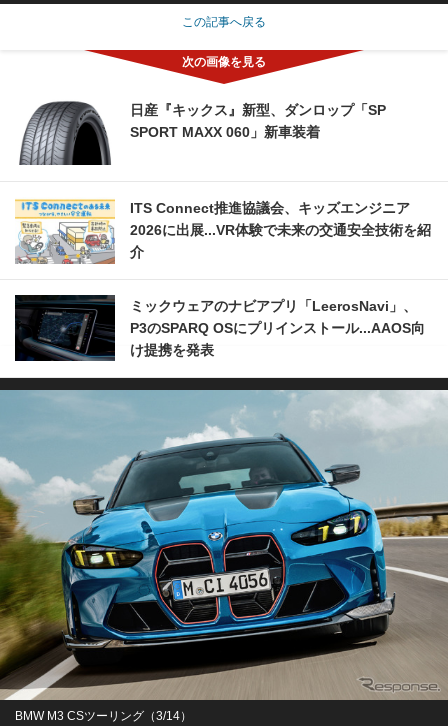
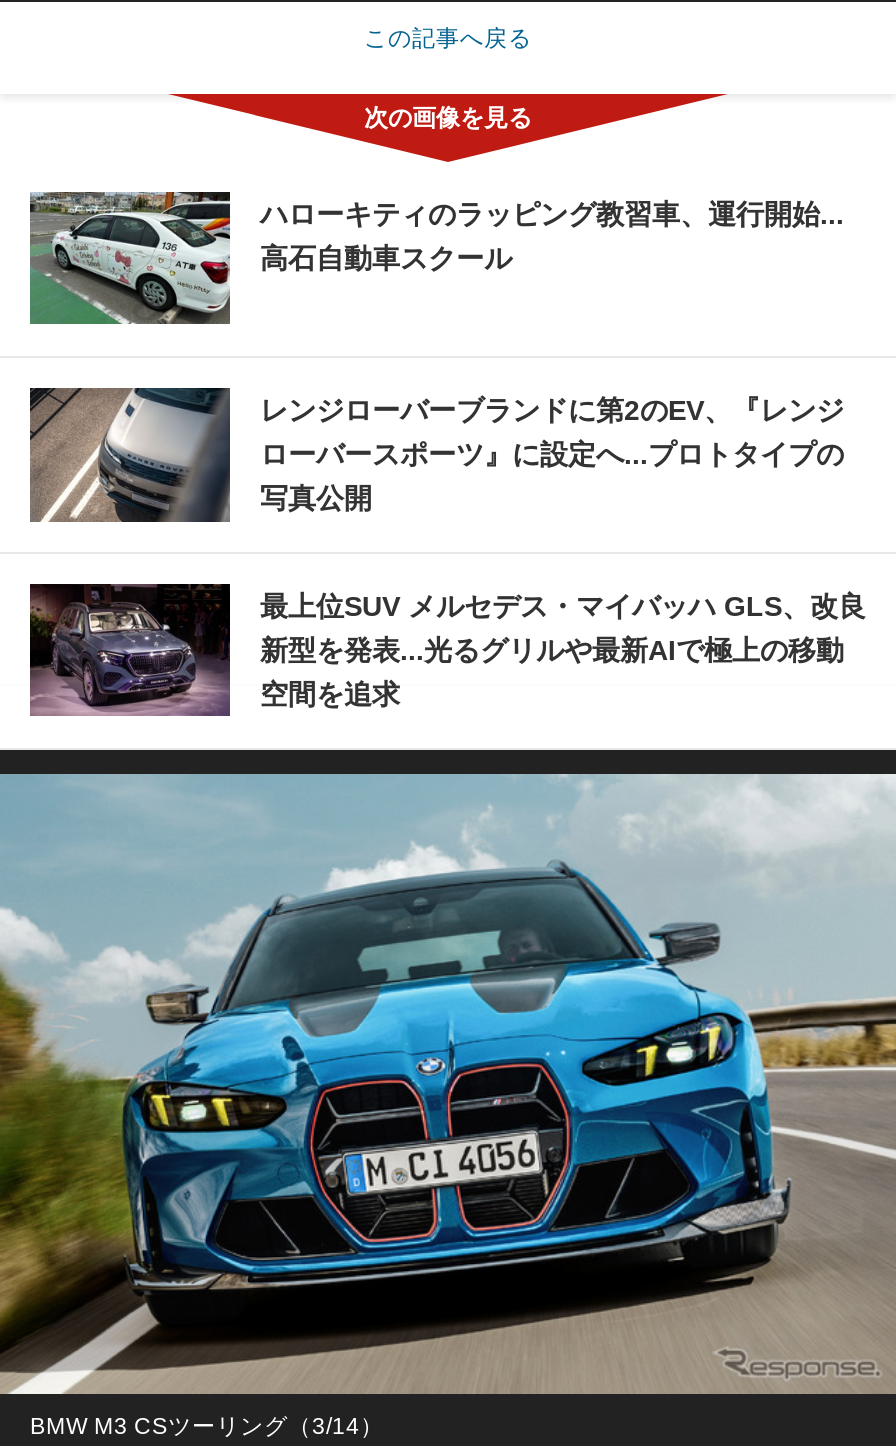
[15,99,386,166] [image] | 日産『キックス』新型、ダンロップ「SP | SPORT MAXX 060」新車装着 -> [28,190,844,326] [image] | ハローキティのラッピング教習車、運行開始... | 高石自動車スクール
[15,197,431,265] [image] | ITS Connect推進協議会、キッズエンジニア | 2026に出展...VR体験で未来の交通安全技術を紹 | 介 -> [28,386,844,524] [image] | レンジローバーブランドに第2のEV、『レンジ | ローバースポーツ』に設定へ...プロトタイプの | 写真公開
[14,295,425,361] [image] | ミックウェアのナビアプリ「LeerosNavi」、 | P3のSPARQ OSにプリインストール...AAOS向 | け提携を発表 -> [28,584,866,716] [image] | 最上位SUV メルセデス・マイバッハ GLS、改良 | 新型を発表...光るグリルや最新AIで極上の移動 | 空間を追求

